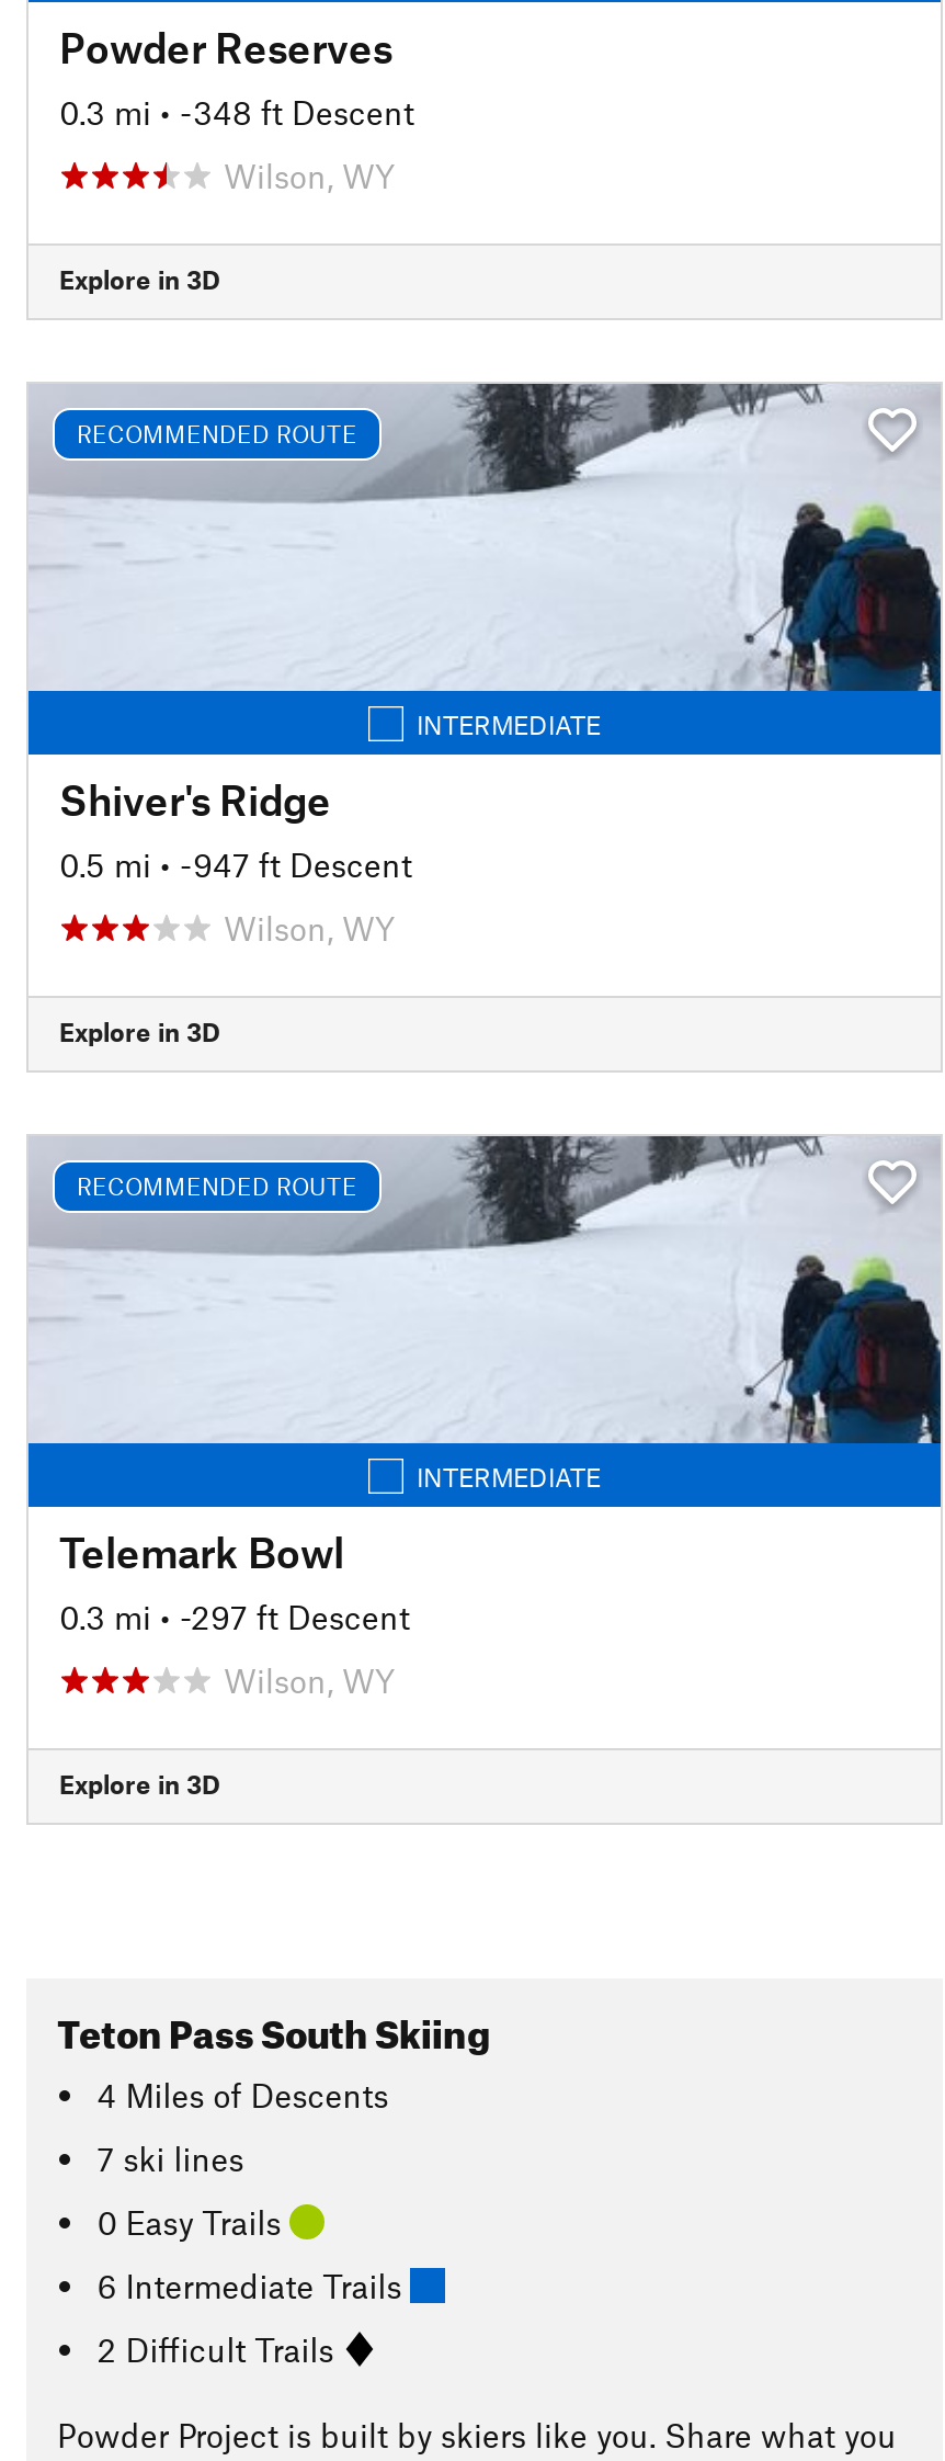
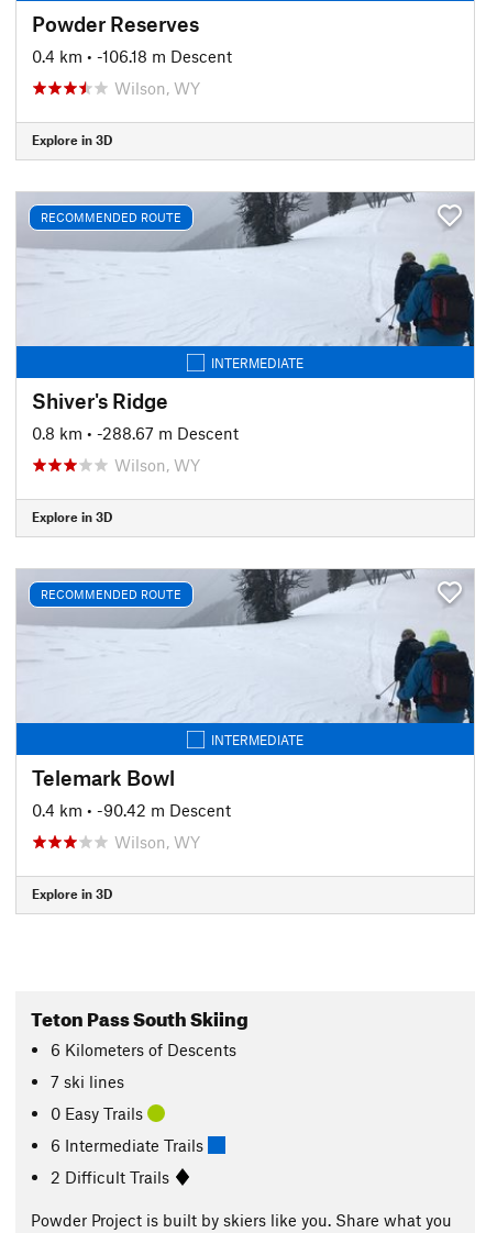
[59,91,414,131] 0.3 mi • -348 ft Descent -> [32,46,232,65] 0.4 km • -106.18 m Descent
[59,843,412,883] 0.5 mi • -947 ft Descent -> [32,423,239,442] 0.8 km • -288.67 m Descent
[59,1596,410,1635] 0.3 mi • -297 ft Descent -> [32,799,231,819] 0.4 km • -90.42 m Descent
[97,2074,389,2113] 4 Miles of Descents -> [51,1039,237,1059] 6 Kilometers of Descents

